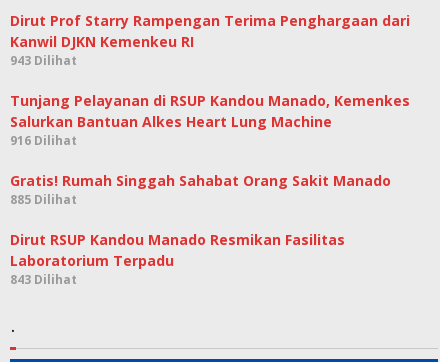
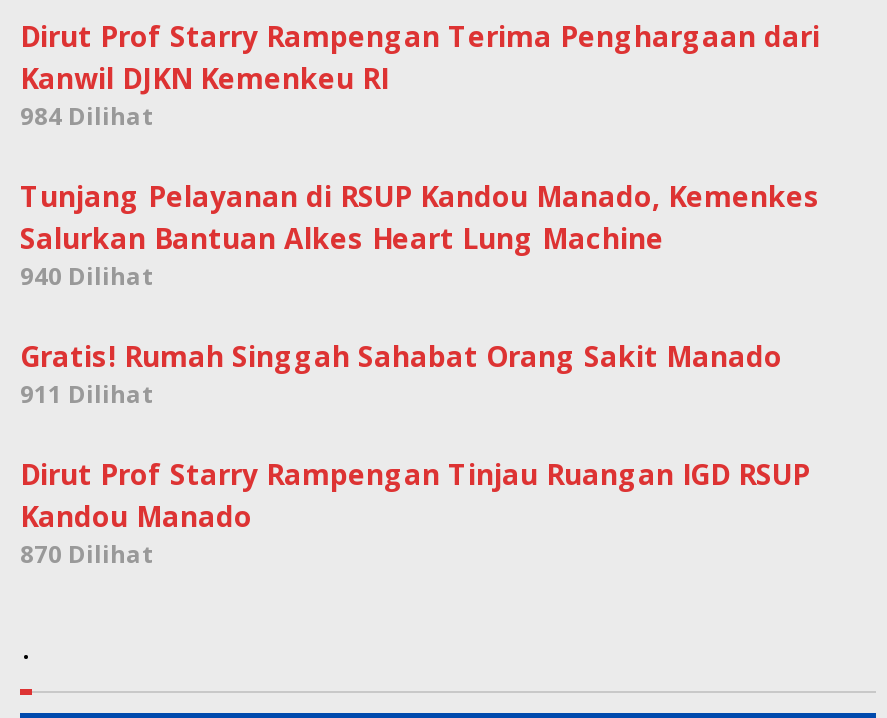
[10,52,77,69] 943 Dilihat -> [20,99,154,133] 984 Dilihat
[10,132,77,149] 916 Dilihat -> [20,259,154,293] 940 Dilihat
[10,191,77,208] 885 Dilihat -> [20,377,154,411] 911 Dilihat
[10,230,345,288] Dirut RSUP Kandou Manado Resmikan Fasilitas | Laboratorium Terpadu | 843 Dilihat -> [20,455,810,571] Dirut Prof Starry Rampengan Tinjau Ruangan IGD RSUP | Kandou Manado | 870 Dilihat

